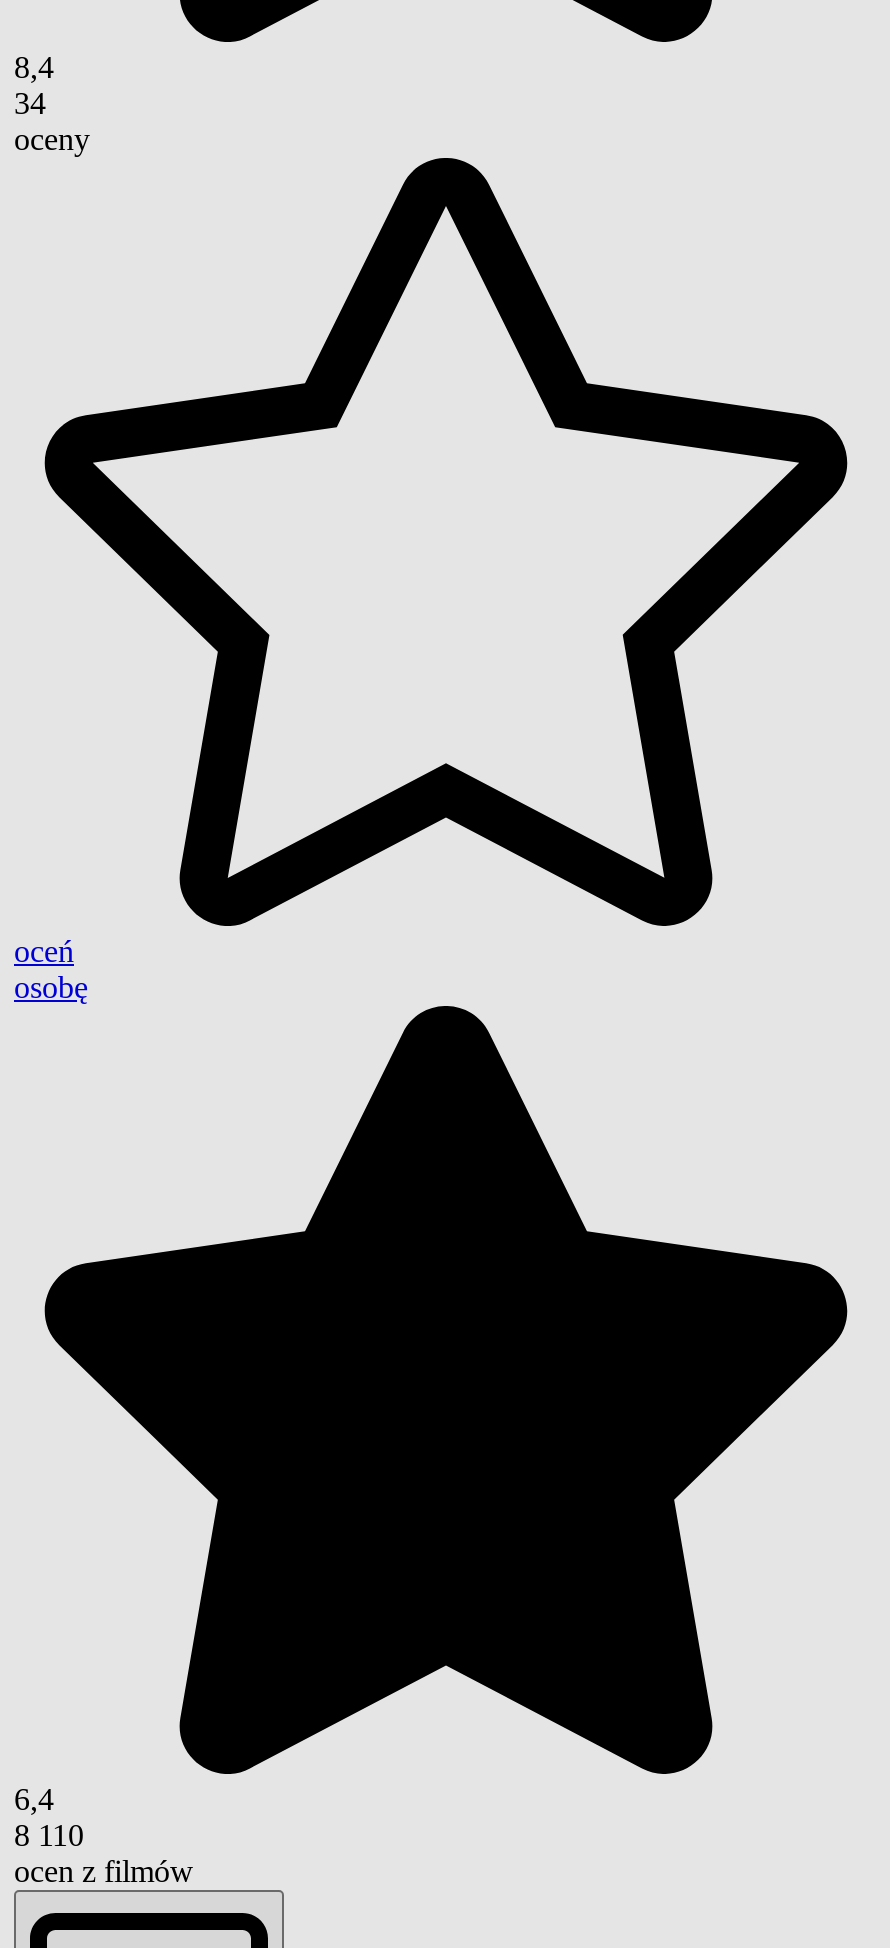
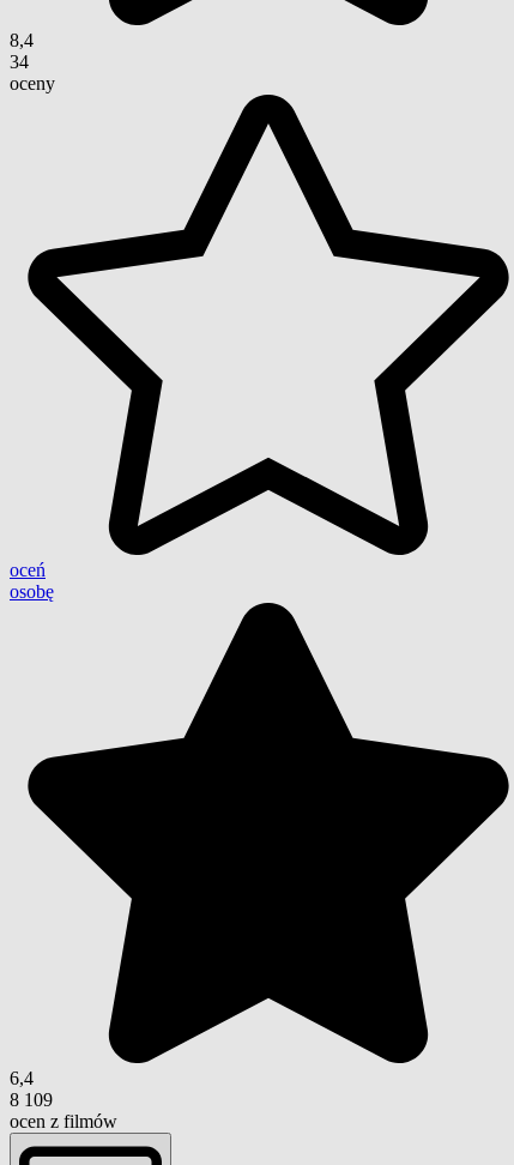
[14,1818,84,1852] 8 110 -> [10,1089,53,1110] 8 109

